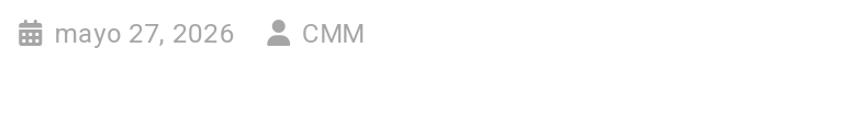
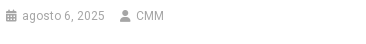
[54,18,234,49] mayo 27, 2026 -> [22,9,105,23] agosto 6, 2025

